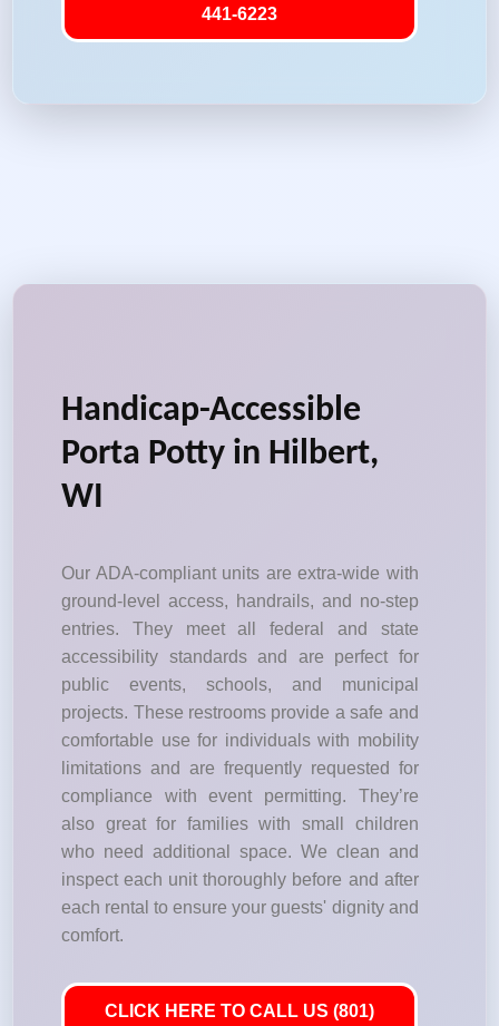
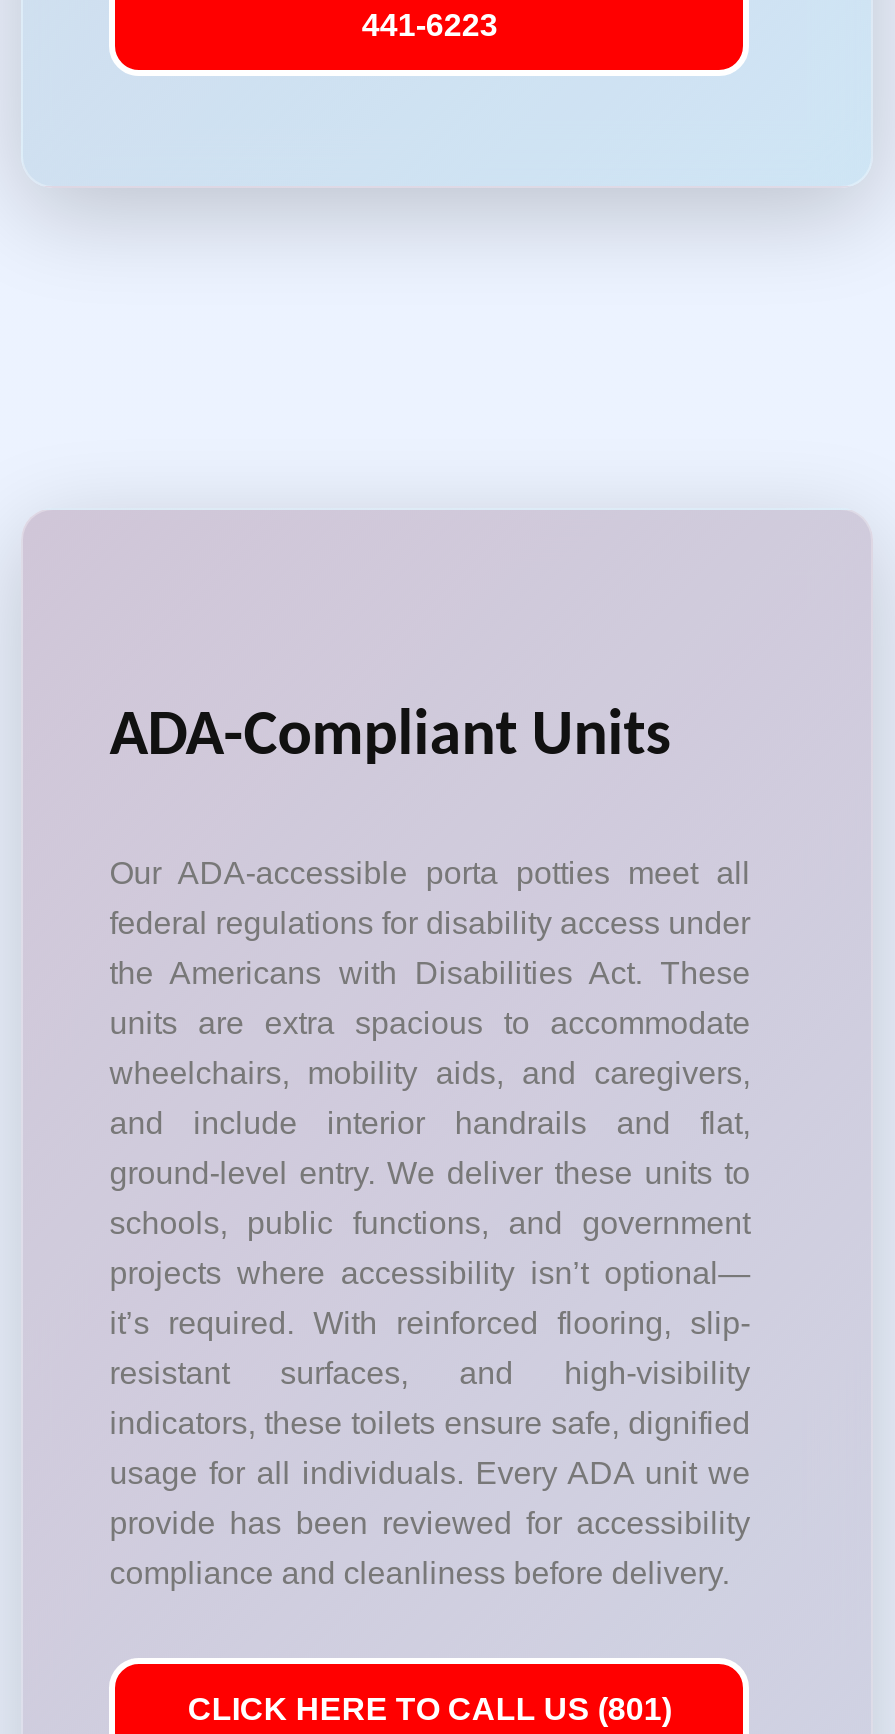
[61,393,418,945] Handicap-Accessible | Porta Potty in Hilbert, | WI | Our ADA-compliant units are extra-wide with | ground-level access, handrails, and no-step | entries. They meet all federal and state | accessibility standards and are perfect for | public events, schools, and municipal | projects. These restrooms provide a safe and | comfortable use for individuals with mobility | limitations and are frequently requested for | compliance with event permitting. They’re | also great for families with small children | who need additional space. We clean and | inspect each unit thoroughly before and after | each rental to ensure your guests' dignity and | comfort. -> [109,706,750,1590] ADA-Compliant Units | Our ADA-accessible porta potties meet all | federal regulations for disability access under | the Americans with Disabilities Act. These | units are extra spacious to accommodate | wheelchairs, mobility aids, and caregivers, | and include interior handrails and flat, | ground-level entry. We deliver these units to | schools, public functions, and government | projects where accessibility isn’t optional— | it’s required. With reinforced flooring, slip- | resistant surfaces, and high-visibility | indicators, these toilets ensure safe, dignified | usage for all individuals. Every ADA unit we | provide has been reviewed for accessibility | compliance and cleanliness before delivery.

